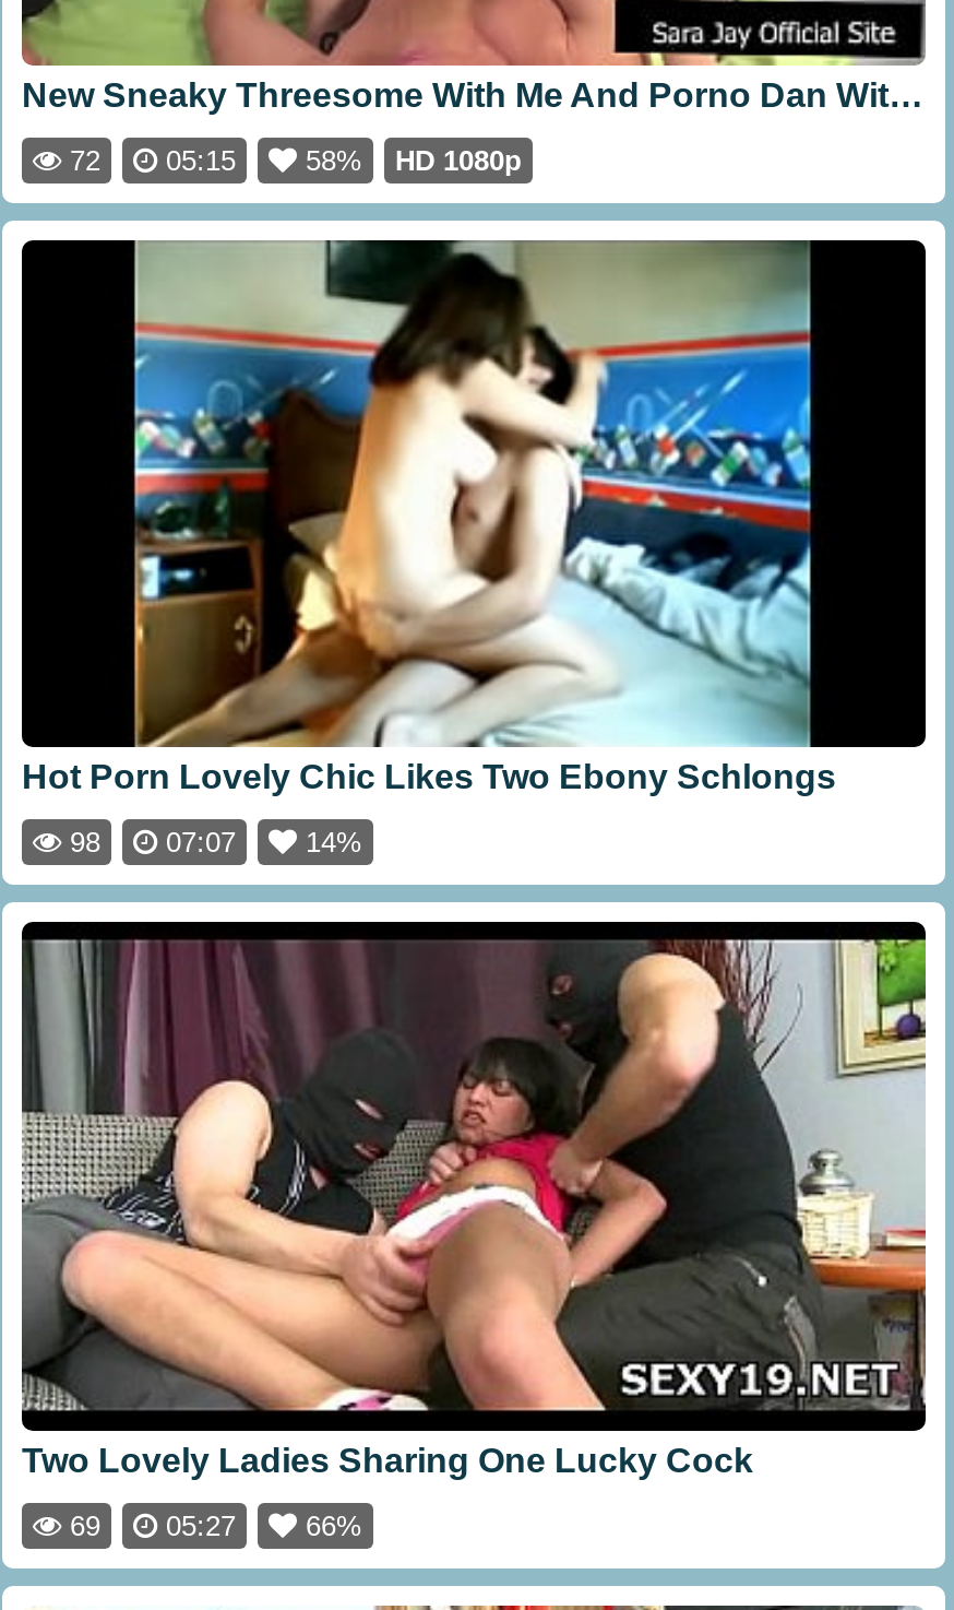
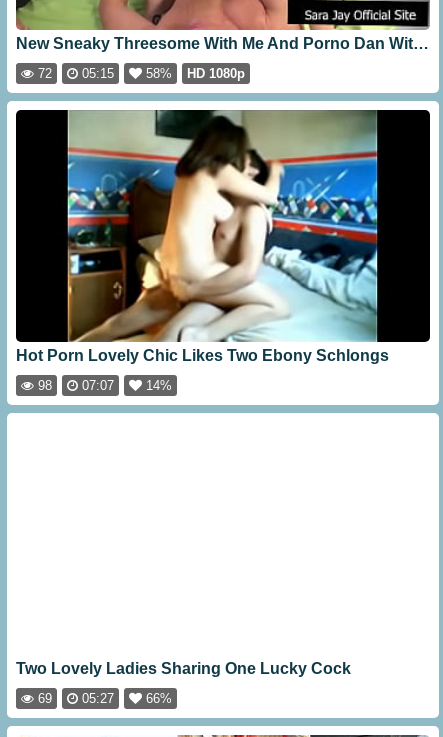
[20,920,928,1433] [image] -> none

